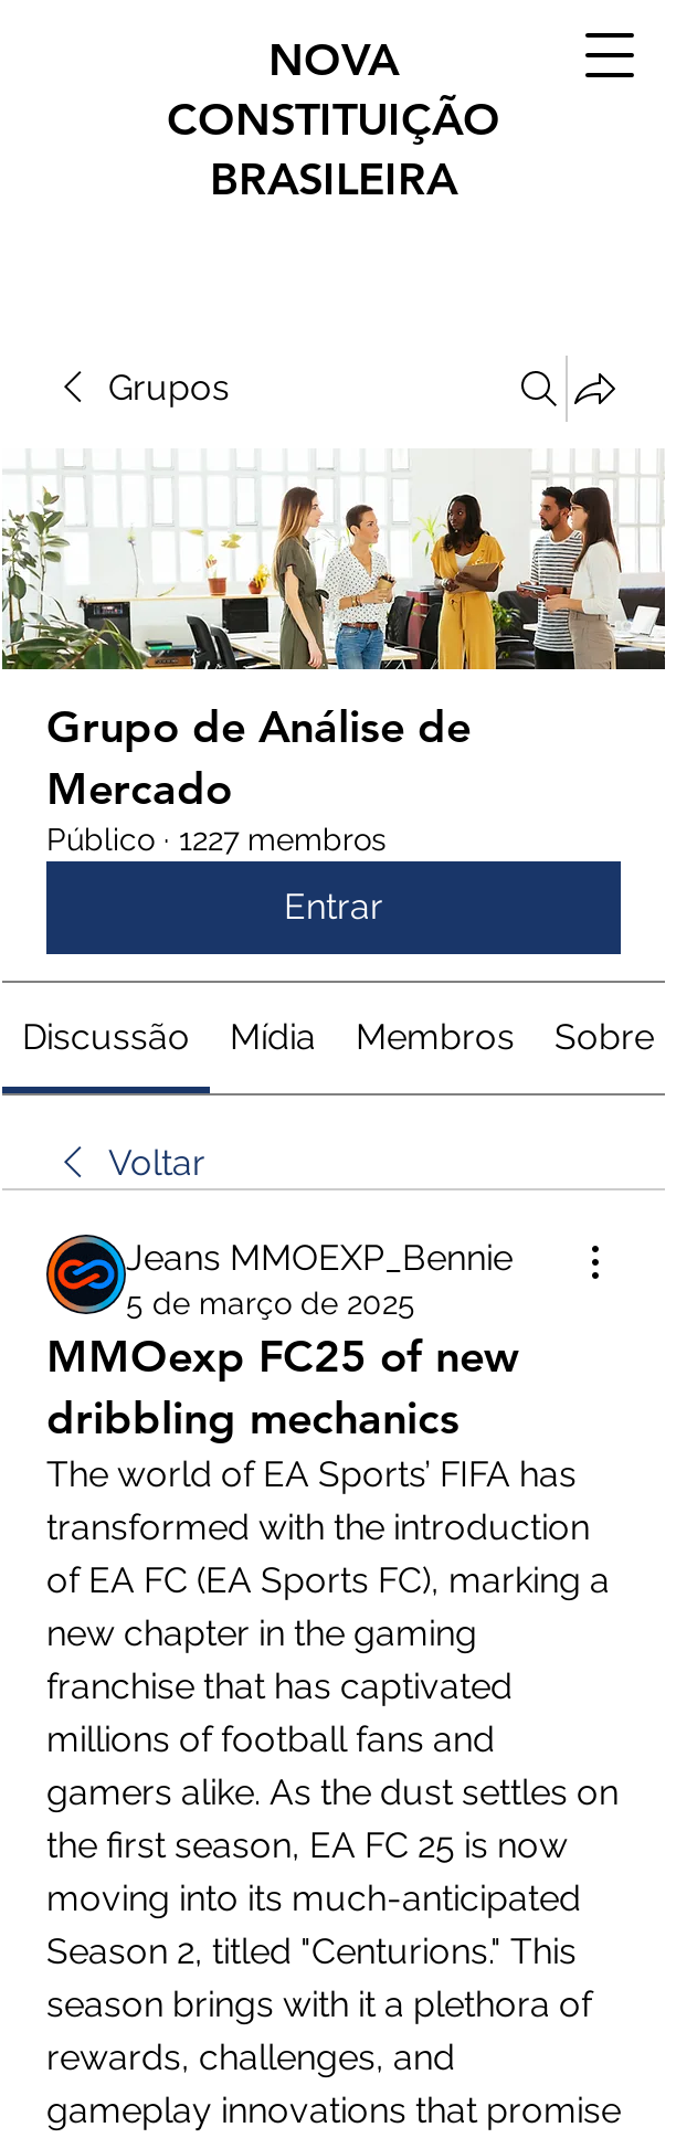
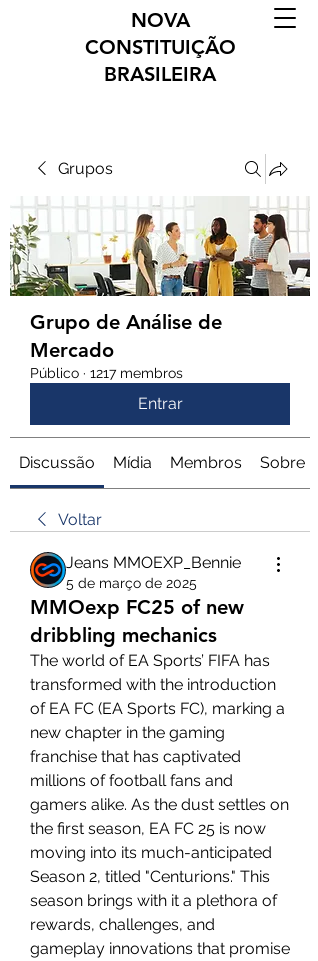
[46,822,387,857] Público · 1227 membros -> [30,365,183,381] Público · 1217 membros

